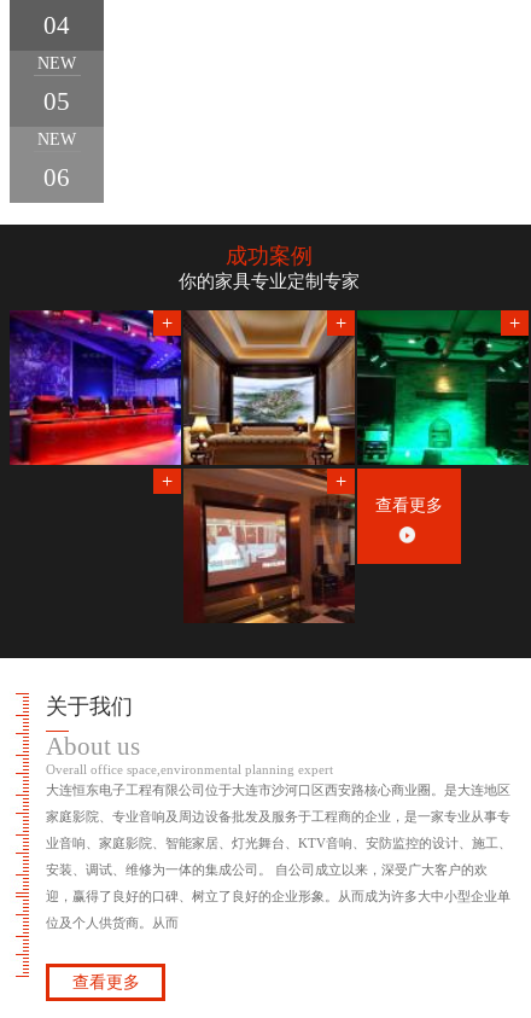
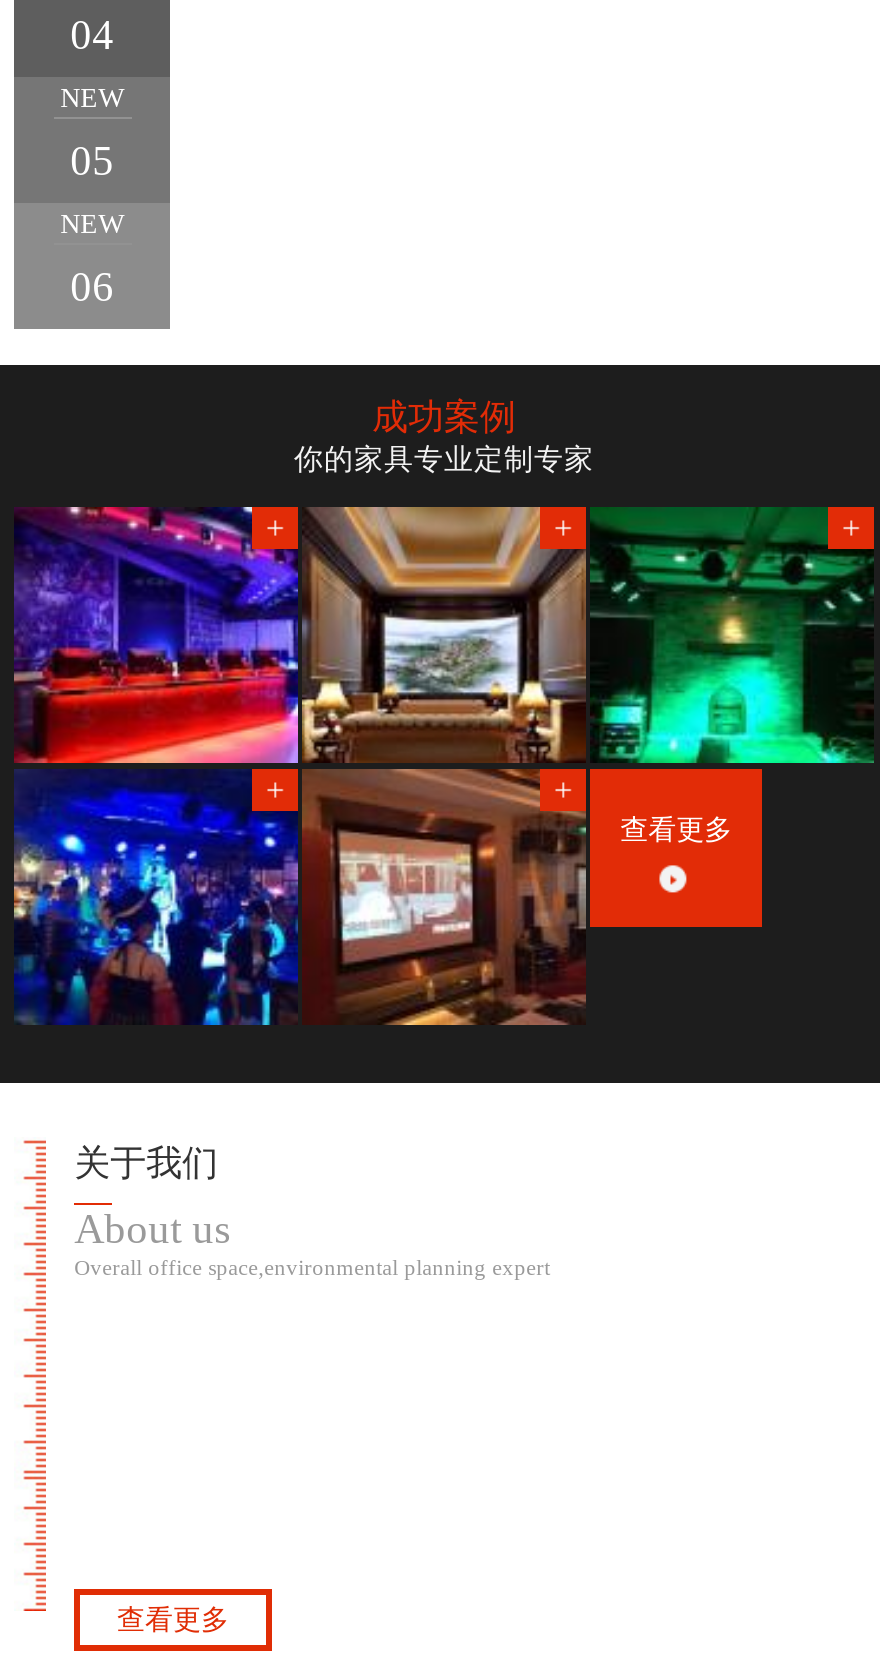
none -> [12,769,300,1027] [image]
[46,783,512,930] 大连恒东电子工程有限公司位于大连市沙河口区西安路核心商业圈。是大连地区 | 家庭影院、专业音响及周边设备批发及服务于工程商的企业，是一家专业从事专 | 业音响、家庭影院、智能家居、灯光舞台、KTV音响、安防监控的设计、施工、 | 安装、调试、维修为一体的集成公司。 自公司成立以来，深受广大客户的欢 | 迎，赢得了良好的口碑、树立了良好的企业形象。从而成为许多大中小型企业单 | 位及个人供货商。从而 -> none

